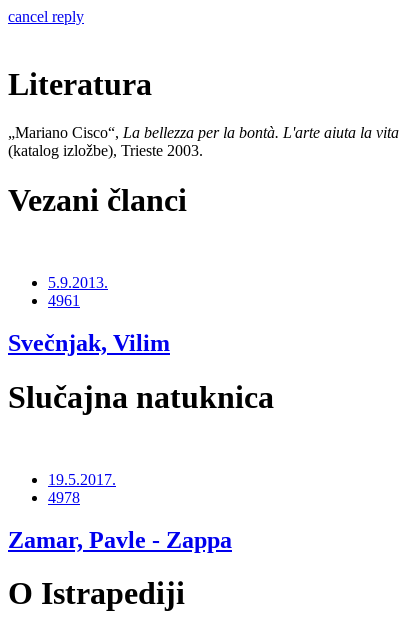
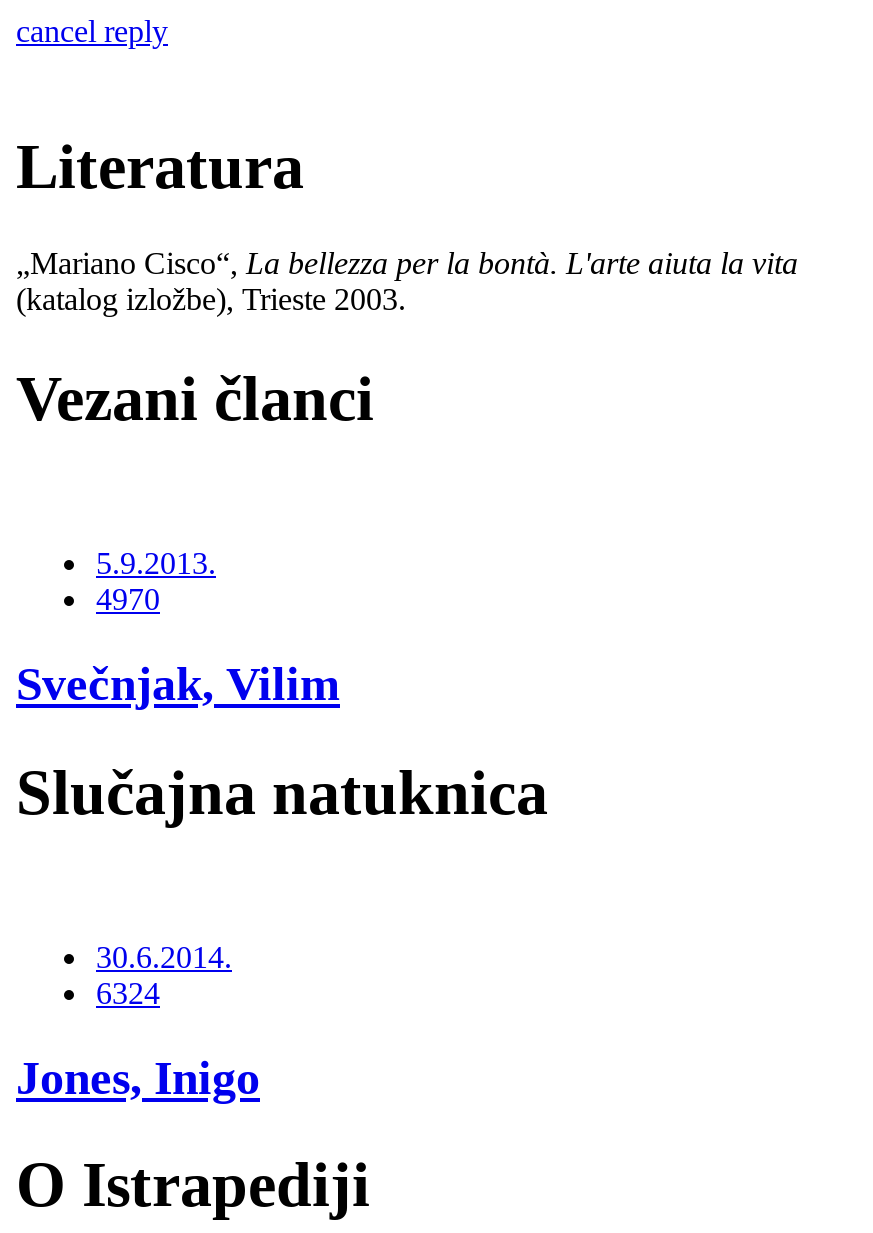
[48,292,80,309] 4961 -> [96,582,160,616] 4970
[48,471,116,506] 19.5.2017. | 4978 -> [96,940,232,1010] 30.6.2014. | 6324
[8,527,232,553] Zamar, Pavle - Zappa -> [16,1052,260,1104] Jones, Inigo

